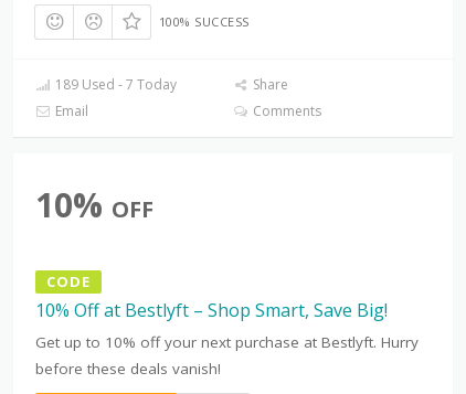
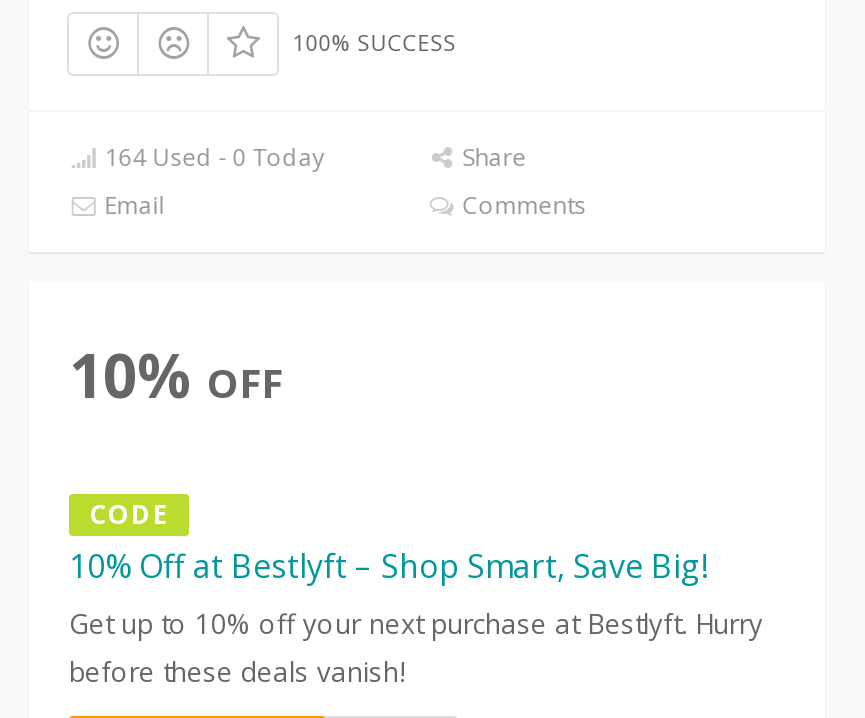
[52,75,176,94] 189 Used - 7 Today -> [99,140,325,174] 164 Used - 0 Today

